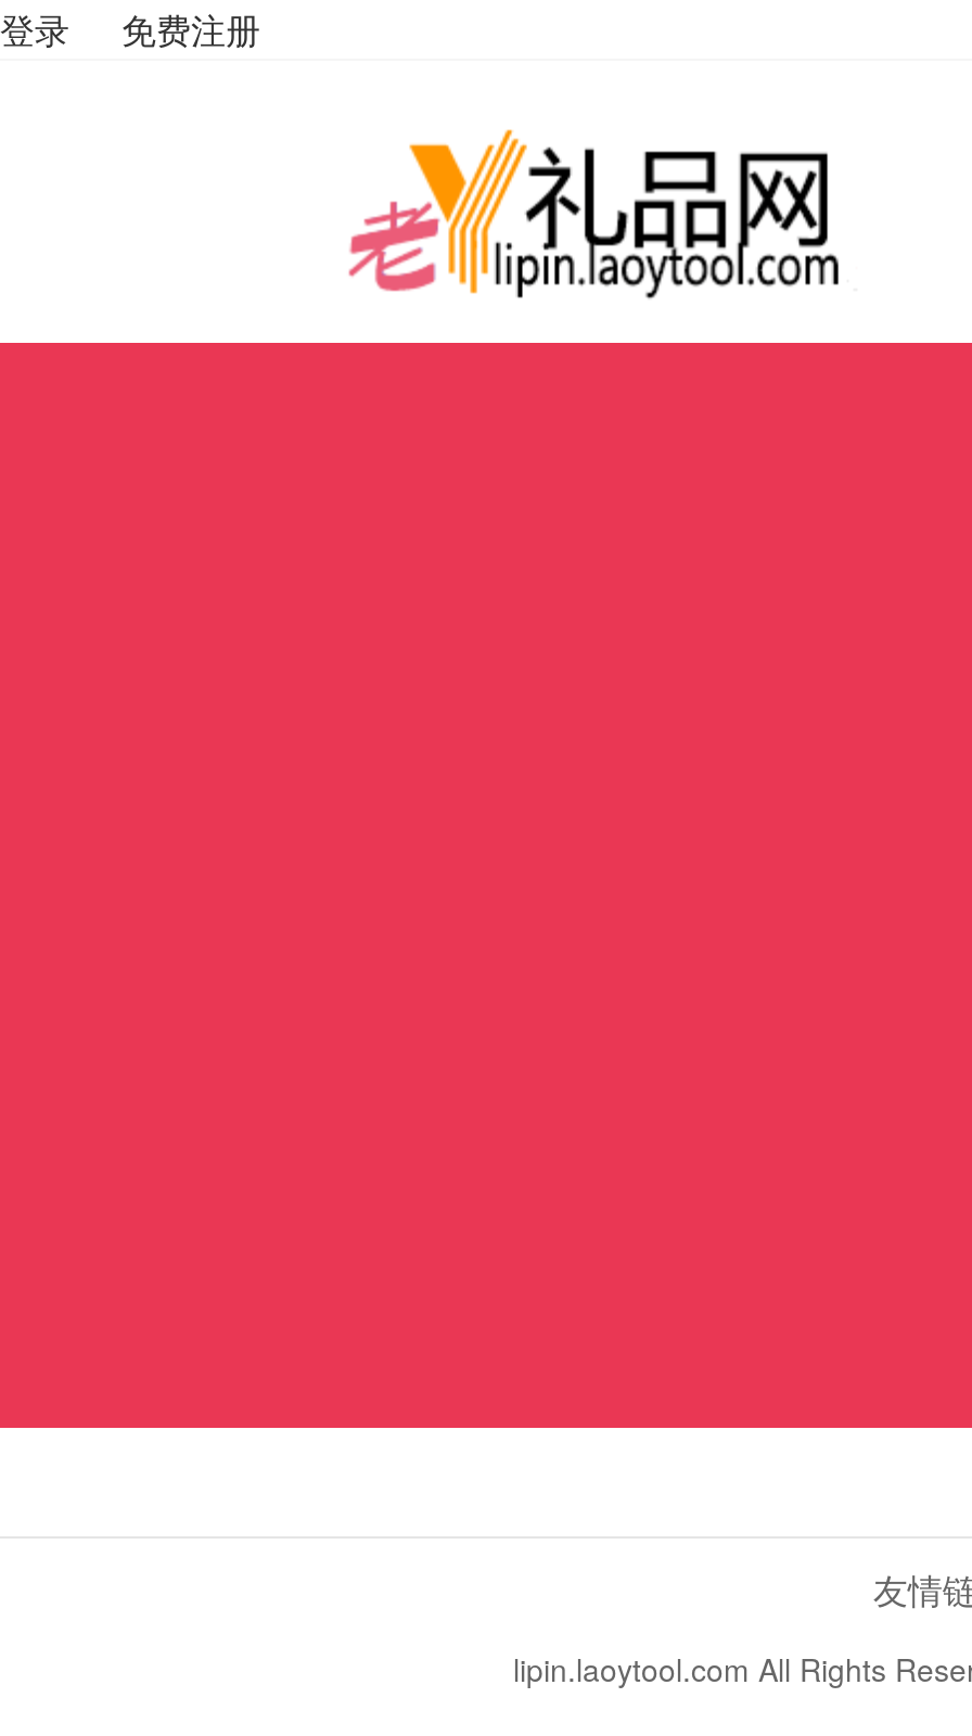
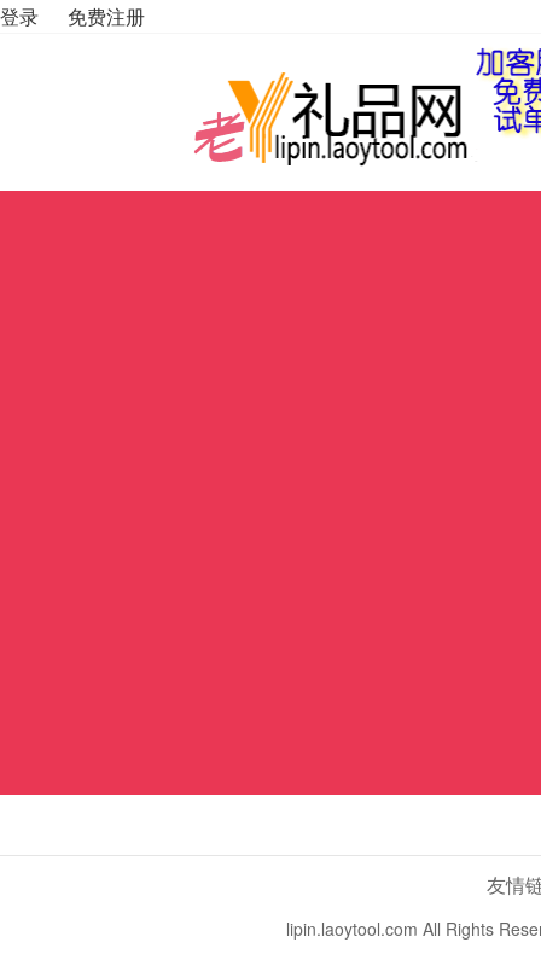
none -> [476,47,537,138] [image]

